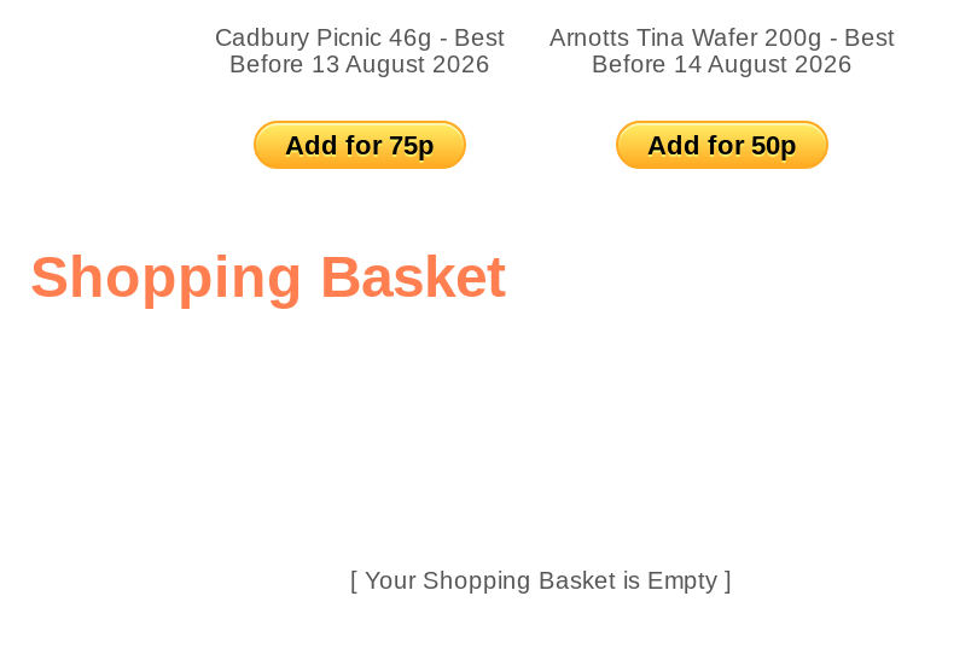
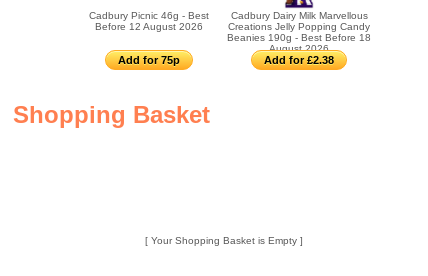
[549,25,895,160] Arnotts Tina Wafer 200g - Best | Before 14 August 2026 | Add for 50p -> [227,10,371,66] Cadbury Dairy Milk Marvellous | Creations Jelly Popping Candy | Beanies 190g - Best Before 18 | August 2026 | Add for £2.38
[229,51,490,78] Before 13 August 2026 -> [95,21,203,32] Before 12 August 2026

